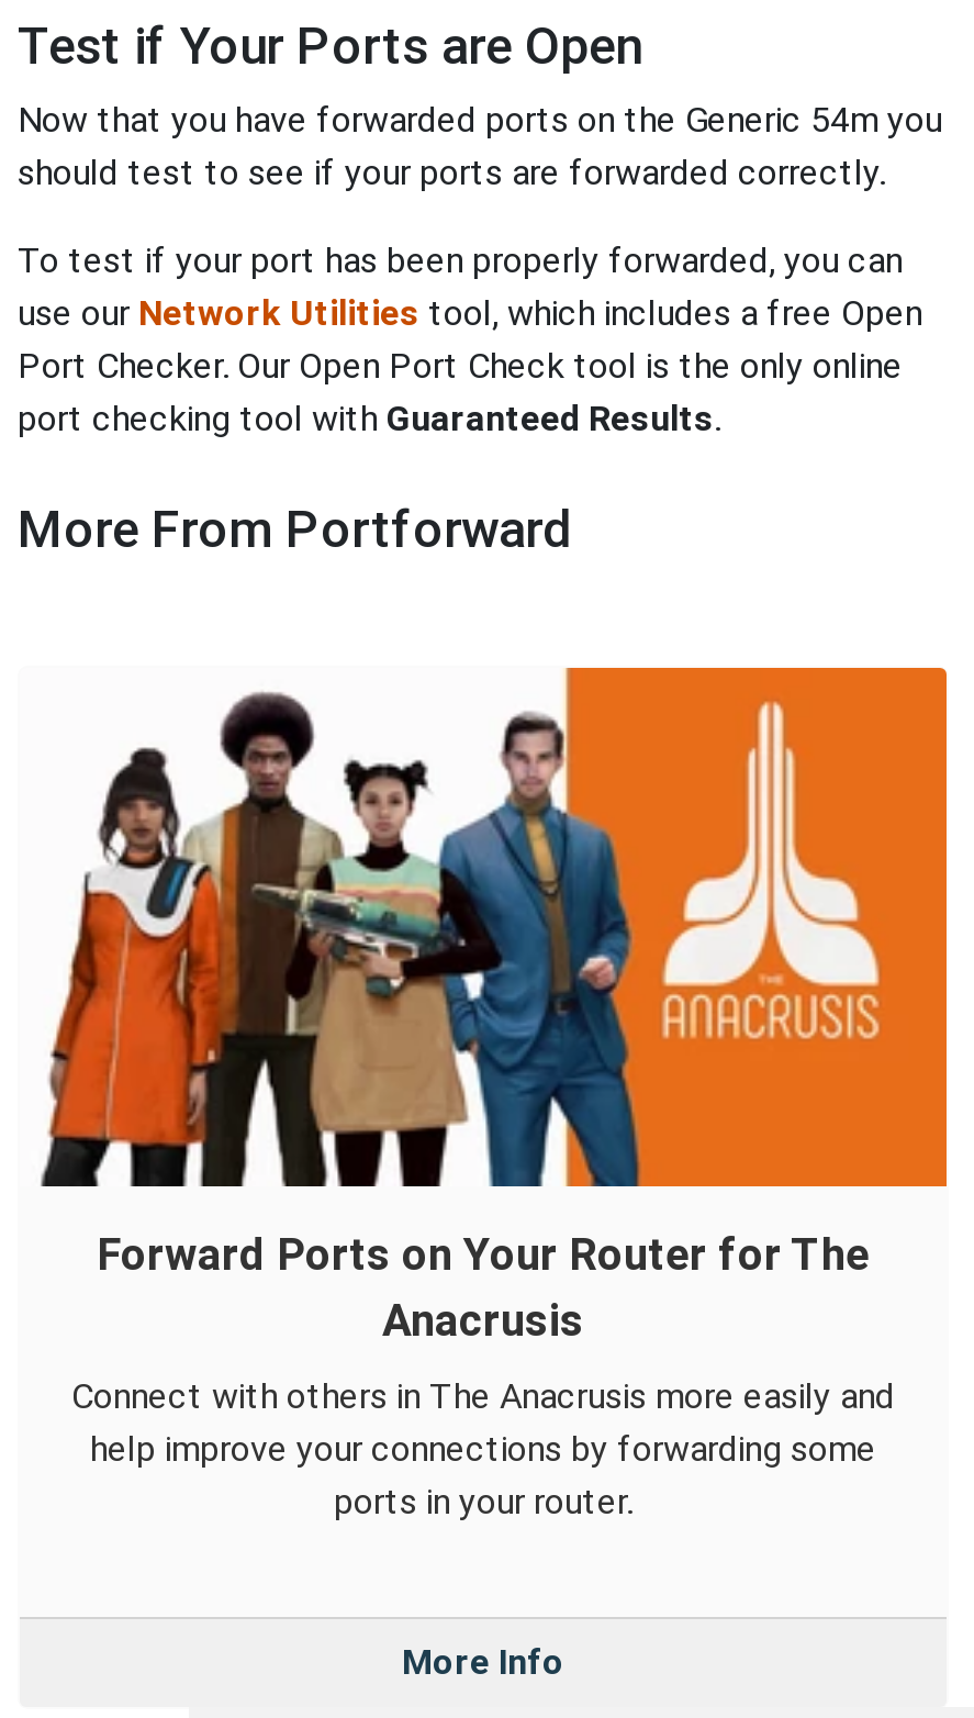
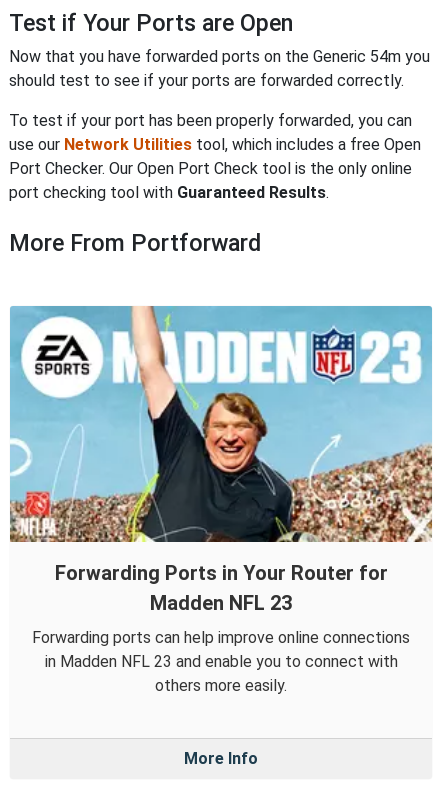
[20,666,949,1347] [image] | Forward Ports on Your Router for The | Anacrusis -> [9,305,433,615] [image] | Forwarding Ports in Your Router for | Madden NFL 23
[71,1376,895,1523] Connect with others in The Anacrusis more easily and | help improve your connections by forwarding some | ports in your router. -> [32,628,410,695] Forwarding ports can help improve online connections | in Madden NFL 23 and enable you to connect with | others more easily.

